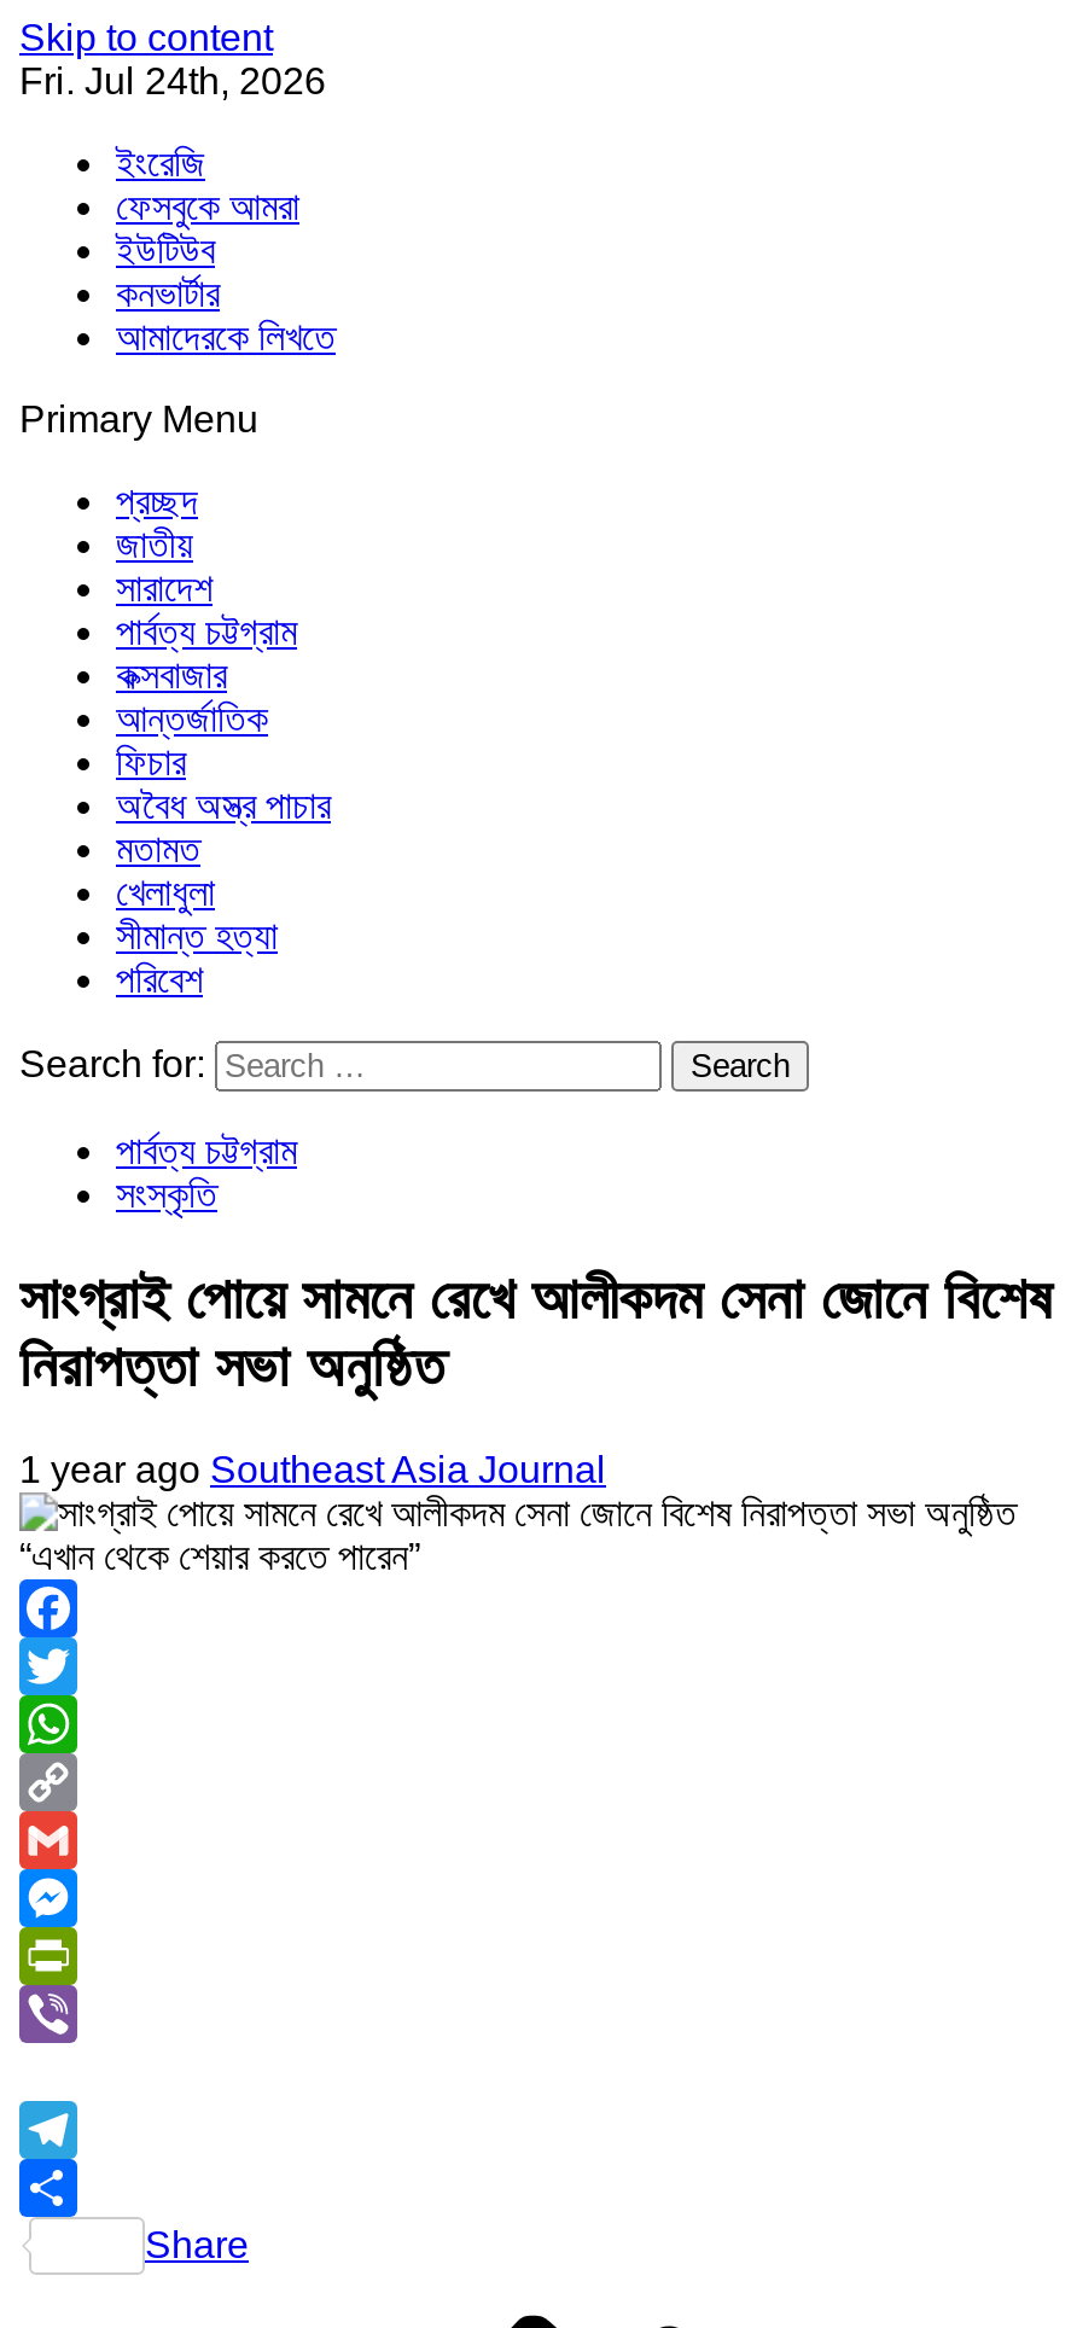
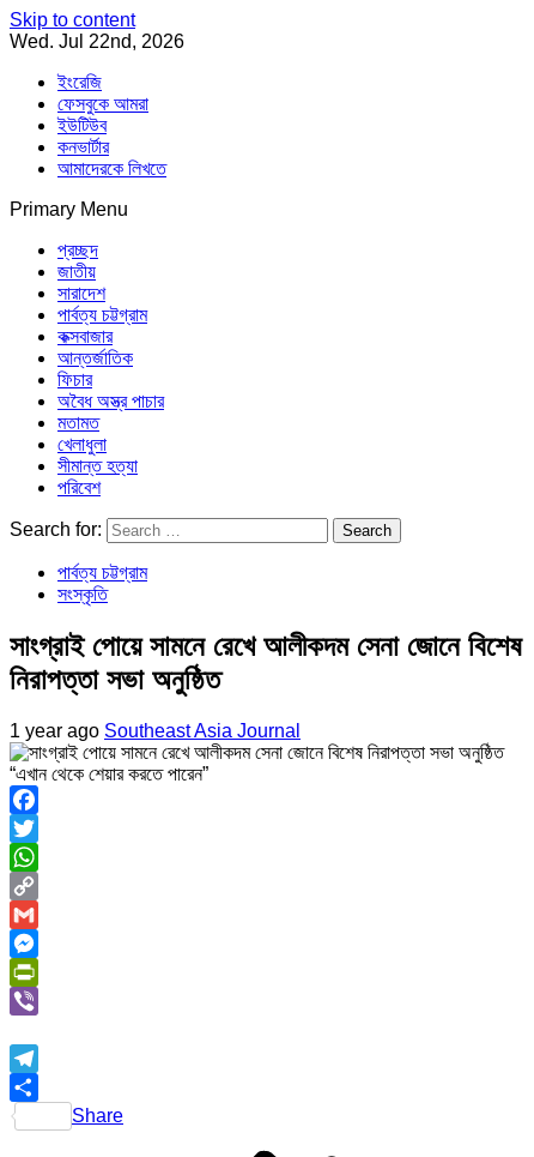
[19,60,326,101] Fri. Jul 24th, 2026 -> [10,31,184,52] Wed. Jul 22nd, 2026

